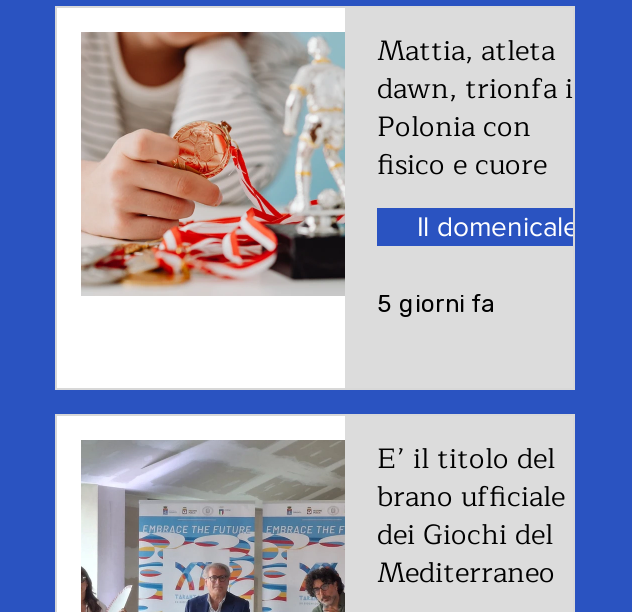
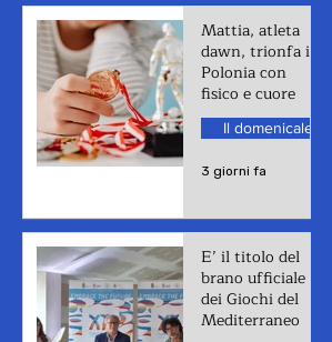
[377,290,495,318] 5 giorni fa -> [201,163,266,179] 3 giorni fa

